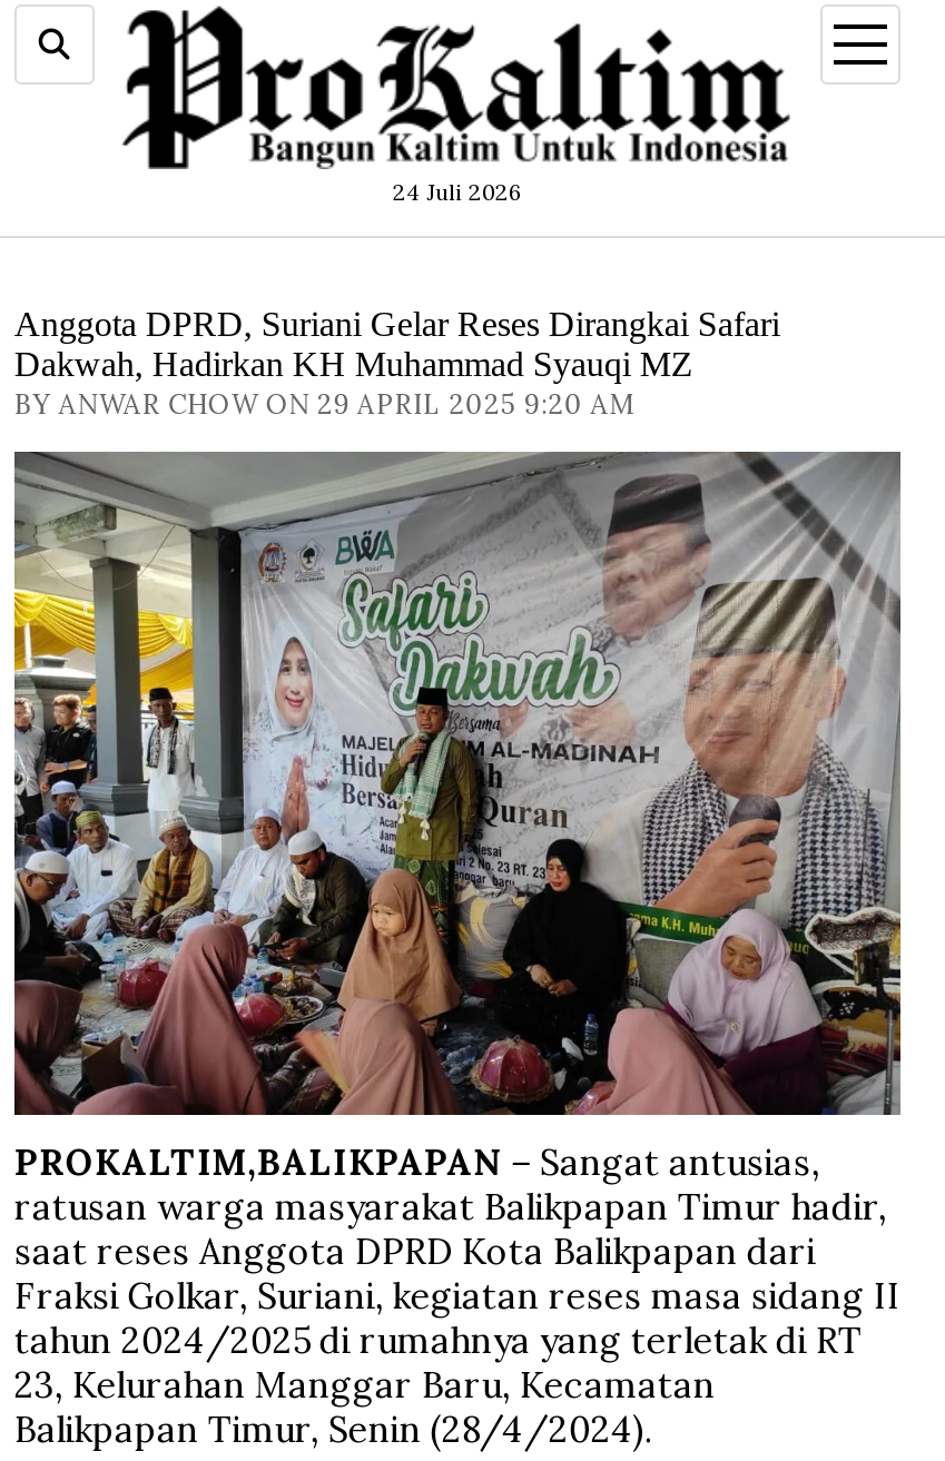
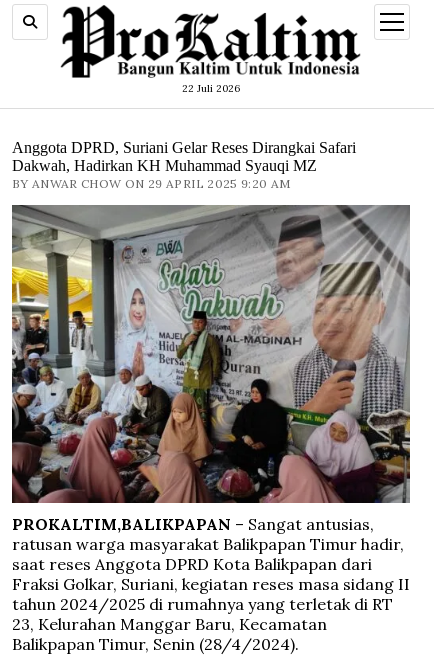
[393,178,522,207] 24 Juli 2026 -> [182,82,240,95] 22 Juli 2026

